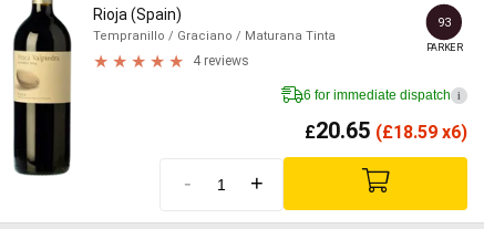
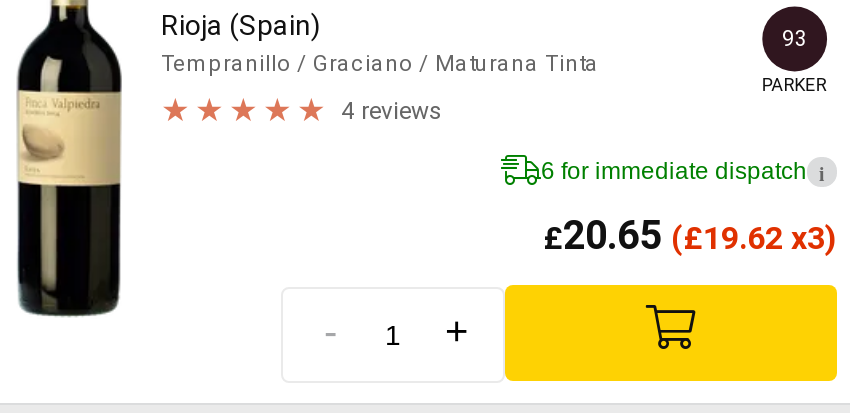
[305,117,467,143] £20.65 (£18.59 x6) -> [543,211,837,259] £20.65 (£19.62 x3)

